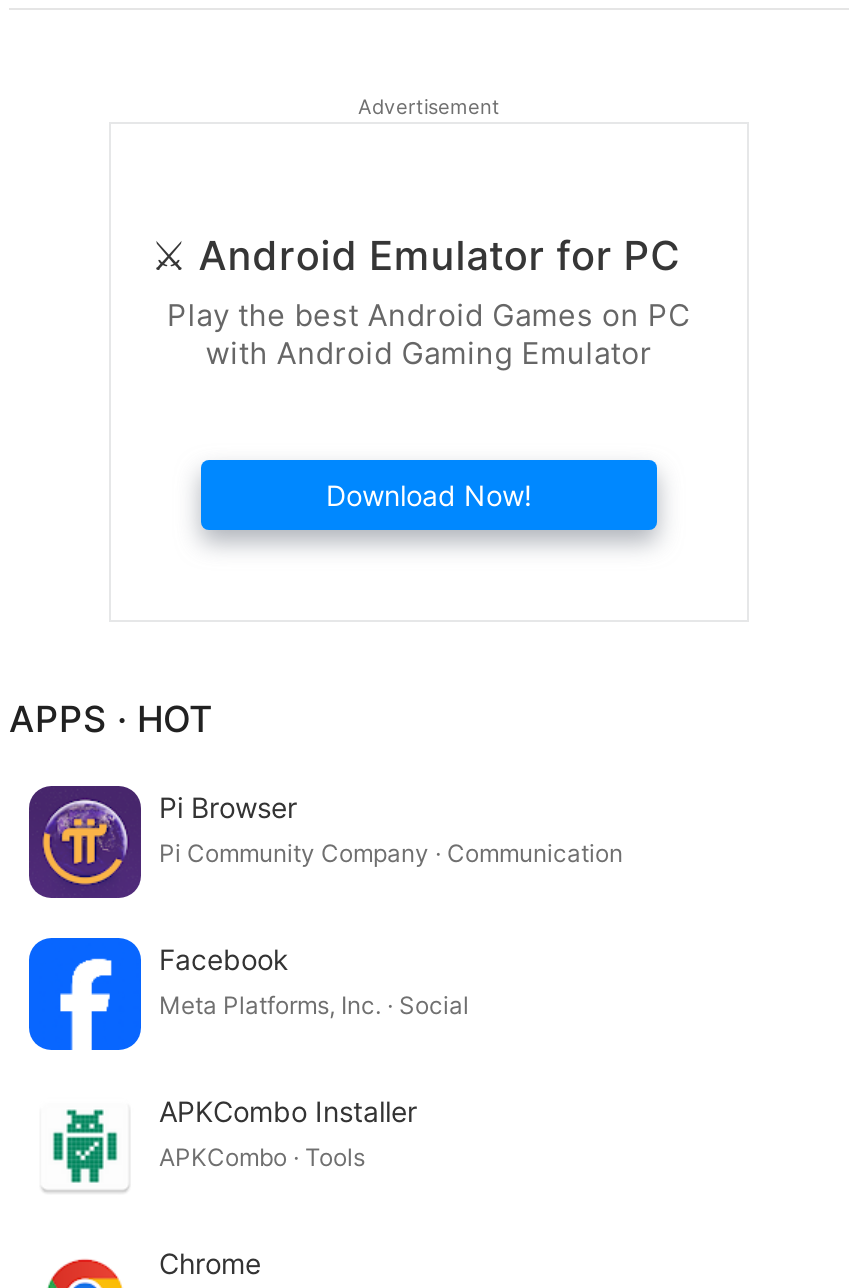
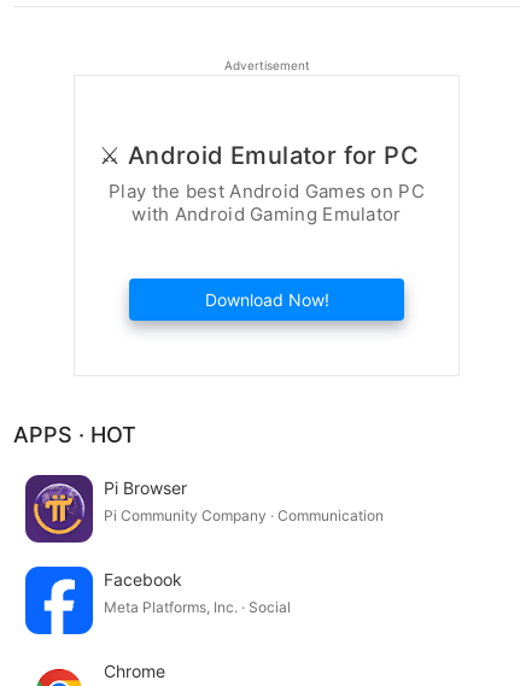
[49,1093,417,1202] [image] | APKCombo Installer | APKCombo · Tools -> none

